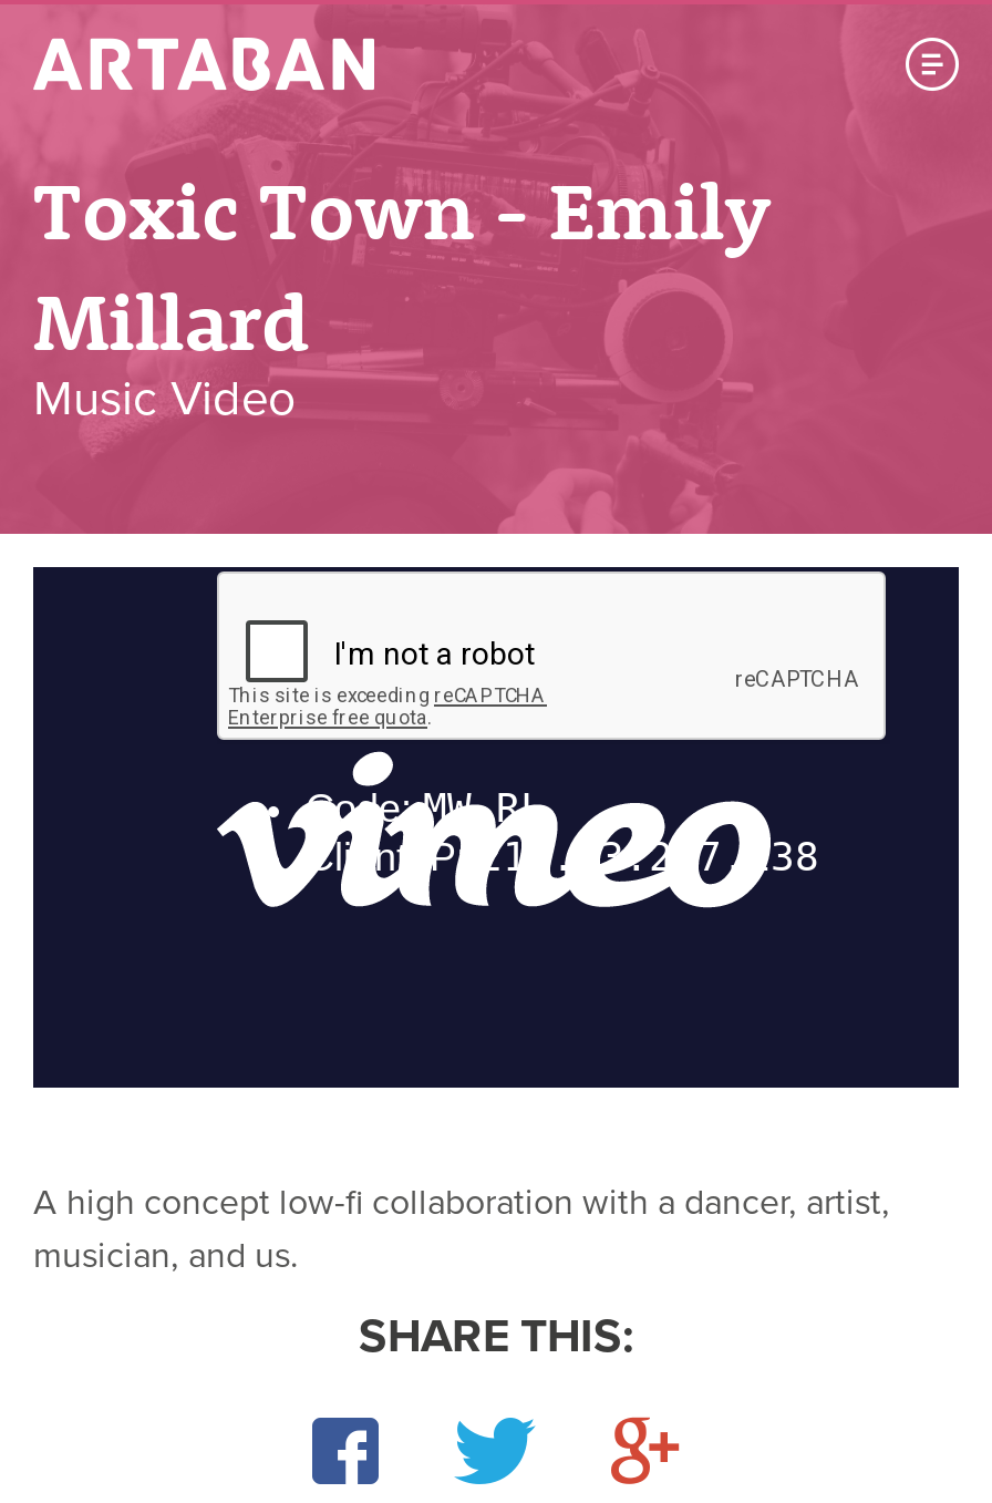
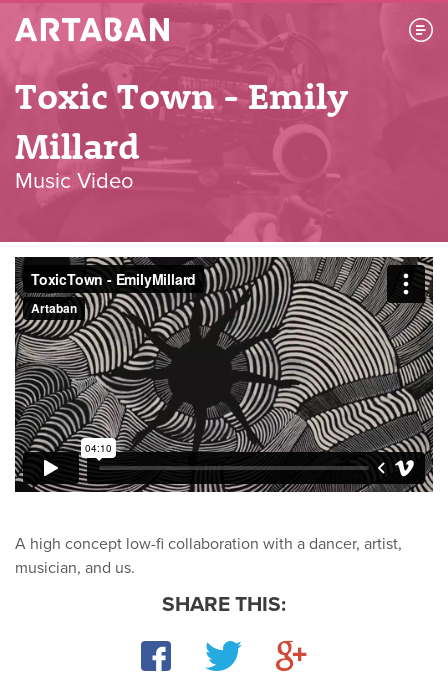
[33,565,961,1090] [image] -> [15,257,434,492] [image]

